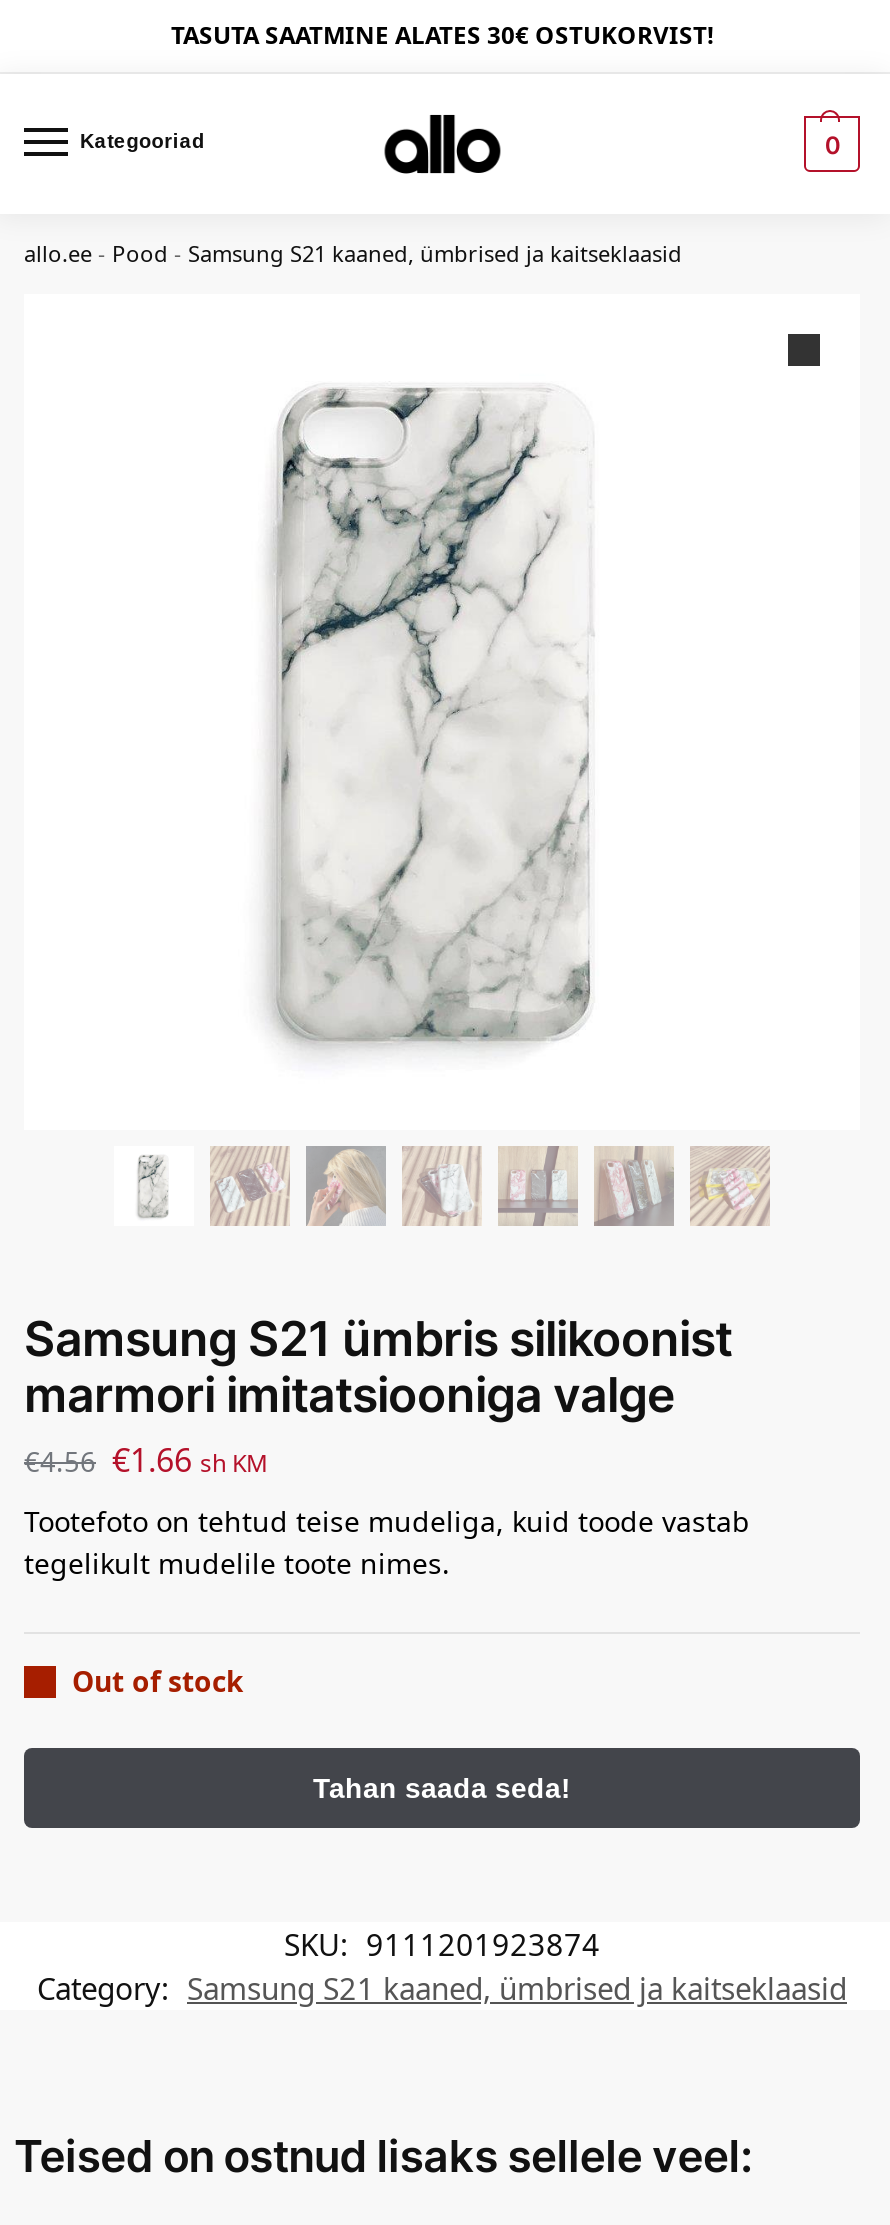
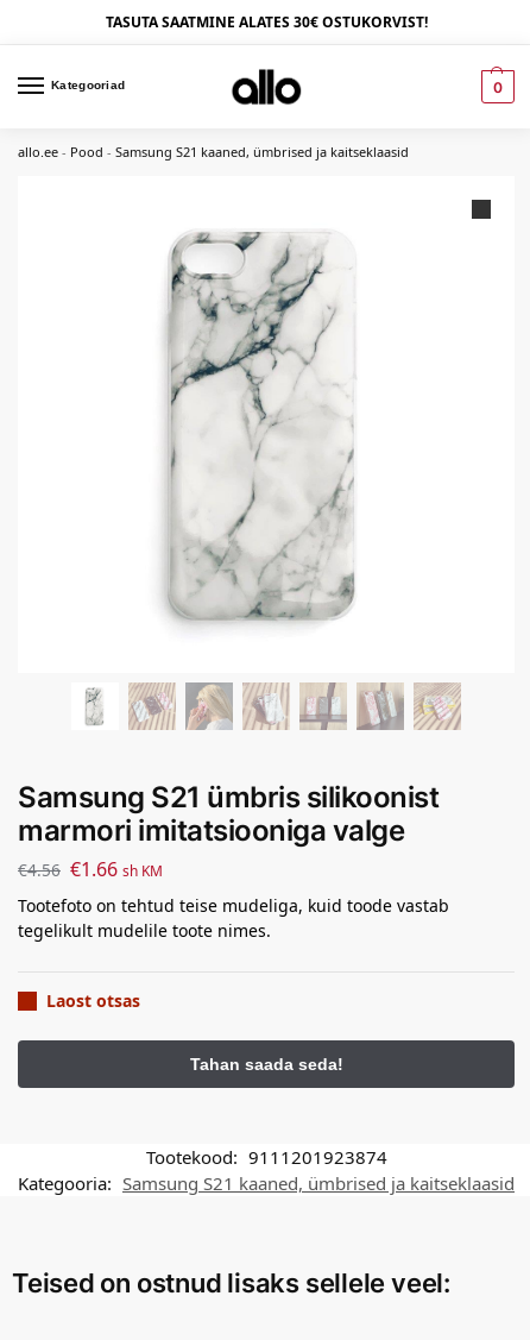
[72,1663,244,1701] Out of stock -> [46,990,140,1012] Laost otsas
[37,1925,847,2009] SKU: 9111201923874 | Category: Samsung S21 kaaned, ümbrised ja kaitseklaasid -> [18,1145,515,1195] Tootekood: 9111201923874 | Kategooria: Samsung S21 kaaned, ümbrised ja kaitseklaasid

